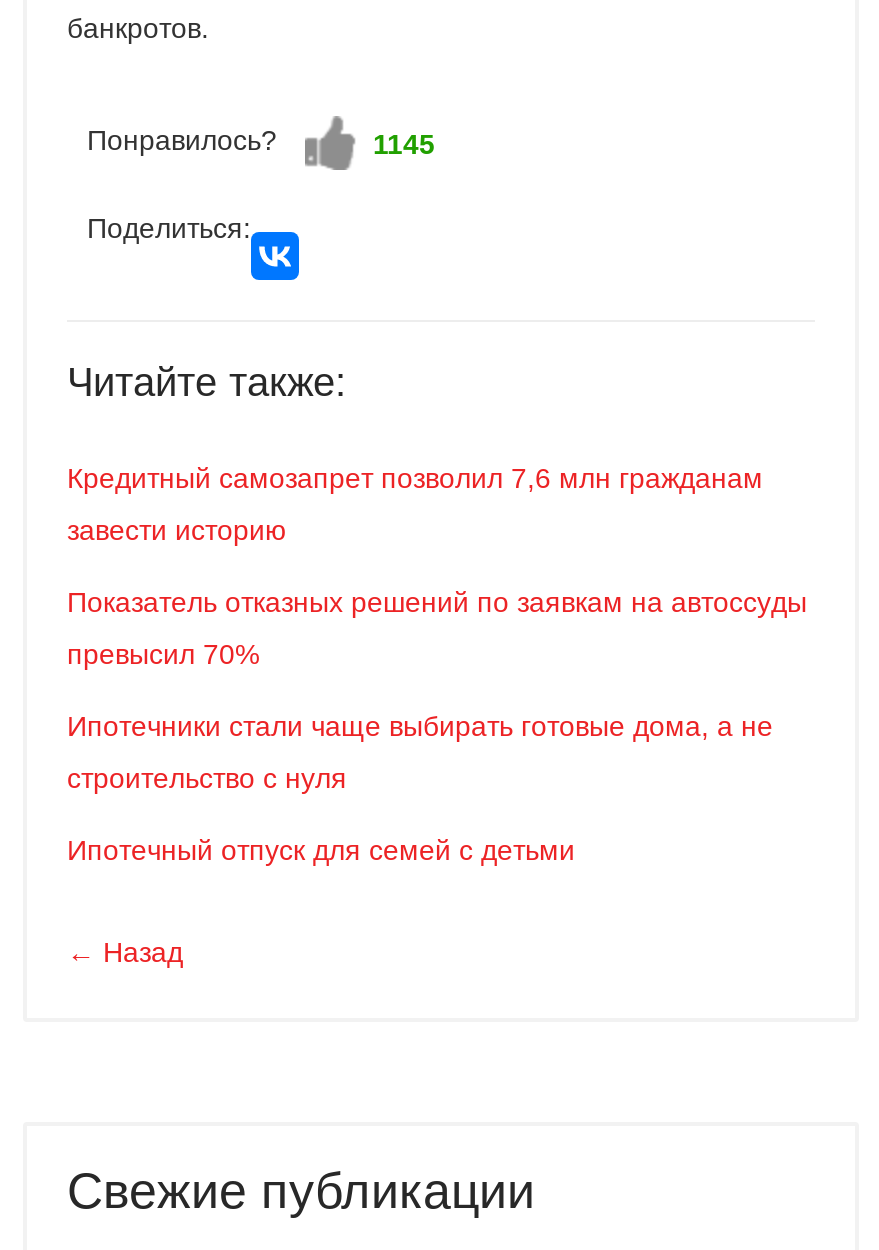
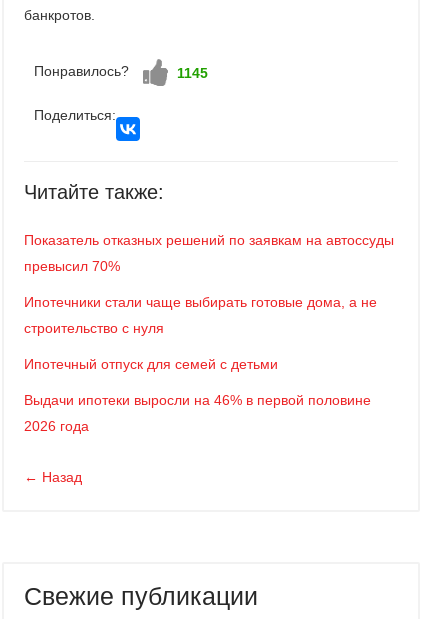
[67,461,763,545] Кредитный самозапрет позволил 7,6 млн гражданам | завести историю -> none
moved [67,585,807,865] -> [24,232,394,372]: Показатель отказных решений по заявкам на автоссуды | превысил 70% | Ипотечники стали чаще выбирать готовые дома, а не | строительство с нуля | Ипотечный отпуск для семей с детьми
none -> [24,392,371,434] Выдачи ипотеки выросли на 46% в первой половине | 2026 года

